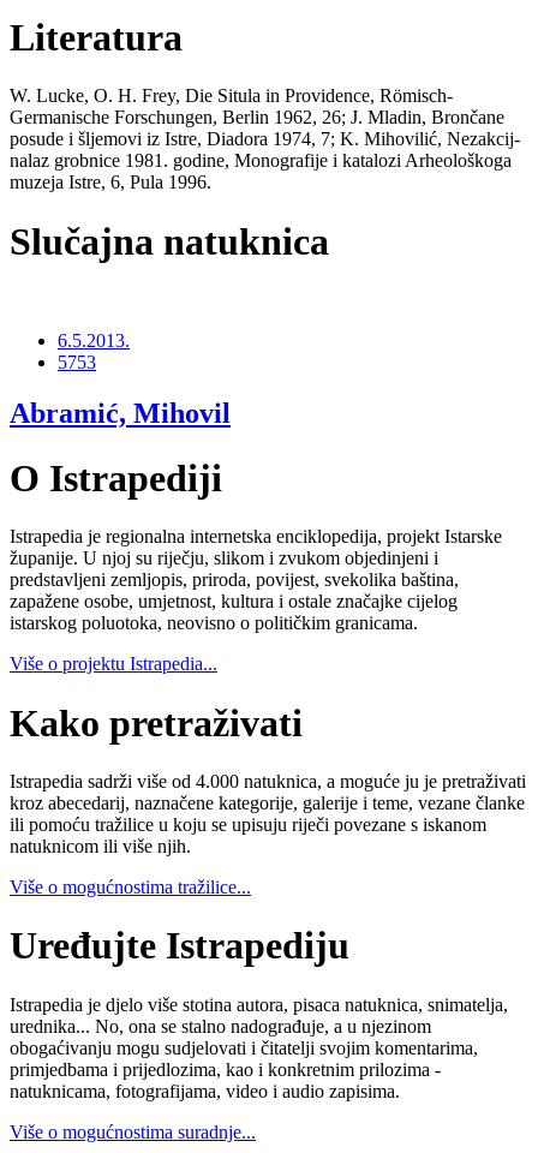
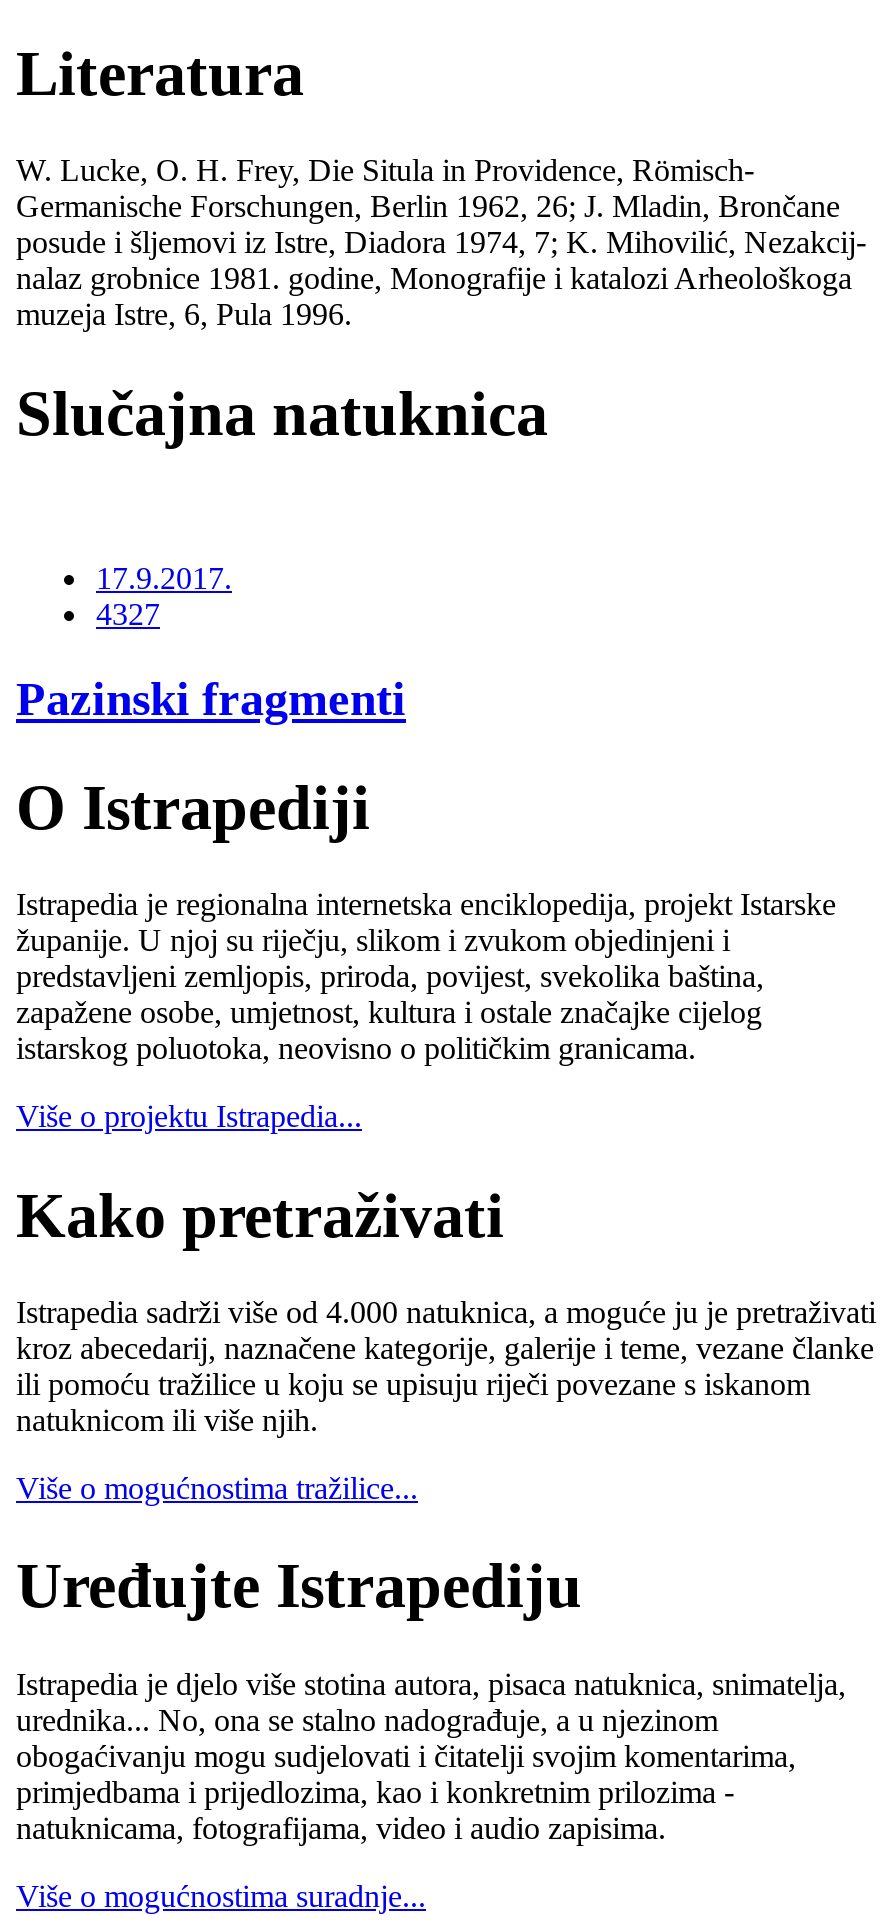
[58,331,130,373] 6.5.2013. | 5753 -> [96,562,232,632] 17.9.2017. | 4327
[10,398,231,429] Abramić, Mihovil -> [16,673,406,725] Pazinski fragmenti

